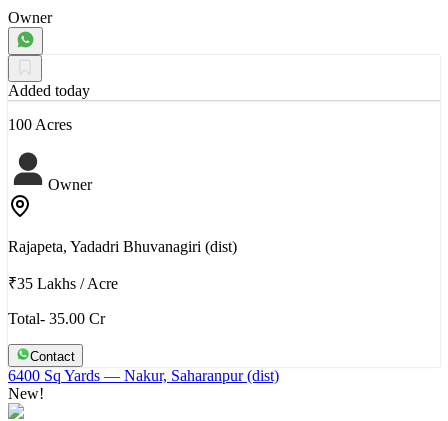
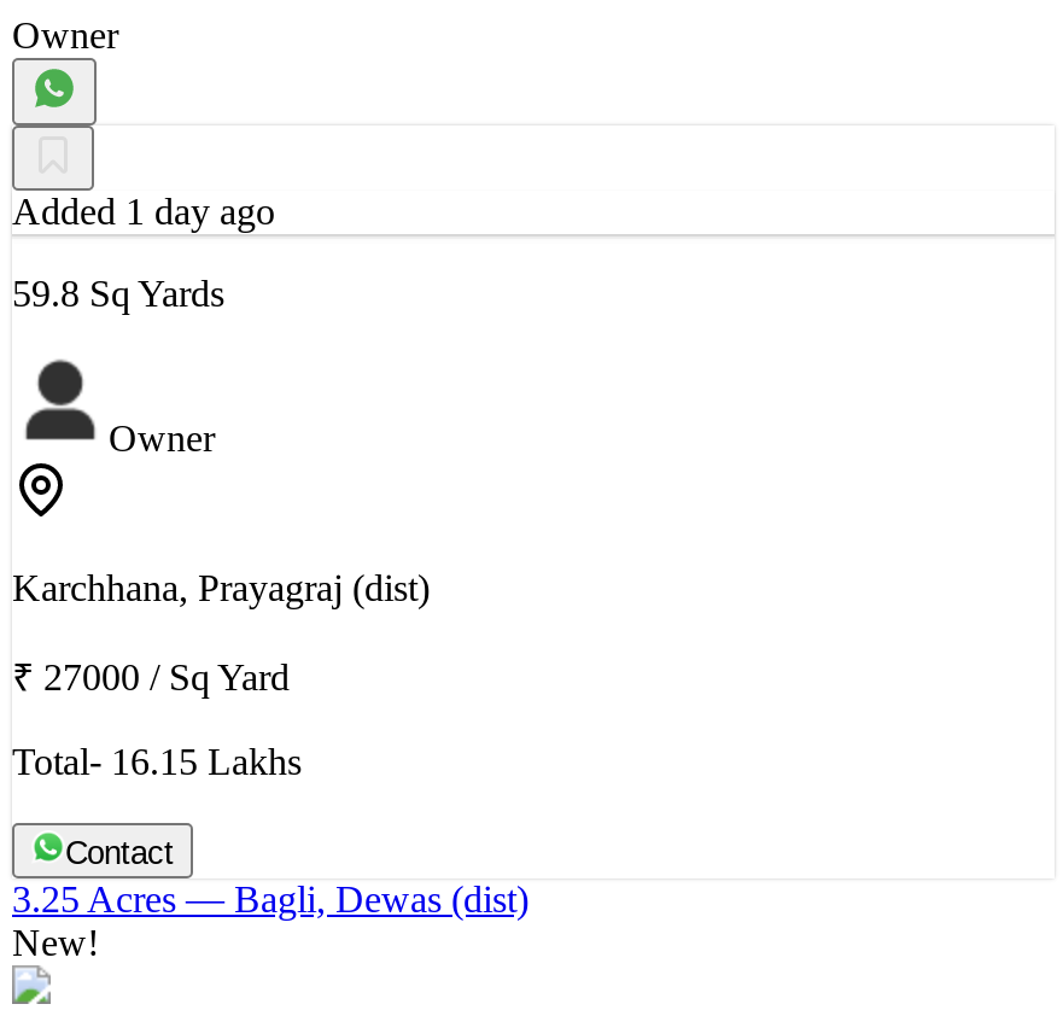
[8,82,90,99] Added today -> [12,192,275,233] Added 1 day ago
[8,116,72,133] 100 Acres -> [12,274,224,315] 59.8 Sq Yards
[8,238,237,255] Rajapeta, Yadadri Bhuvanagiri (dist) -> [12,568,430,609] Karchhana, Prayagraj (dist)
[8,275,118,292] ₹35 Lakhs / Acre -> [12,657,290,698] ₹ 27000 / Sq Yard
[8,310,105,327] Total- 35.00 Cr -> [12,742,302,783] Total- 16.15 Lakhs
[8,367,279,384] 6400 Sq Yards— Nakur, Saharanpur (dist) -> [12,879,528,920] 3.25 Acres— Bagli, Dewas (dist)

